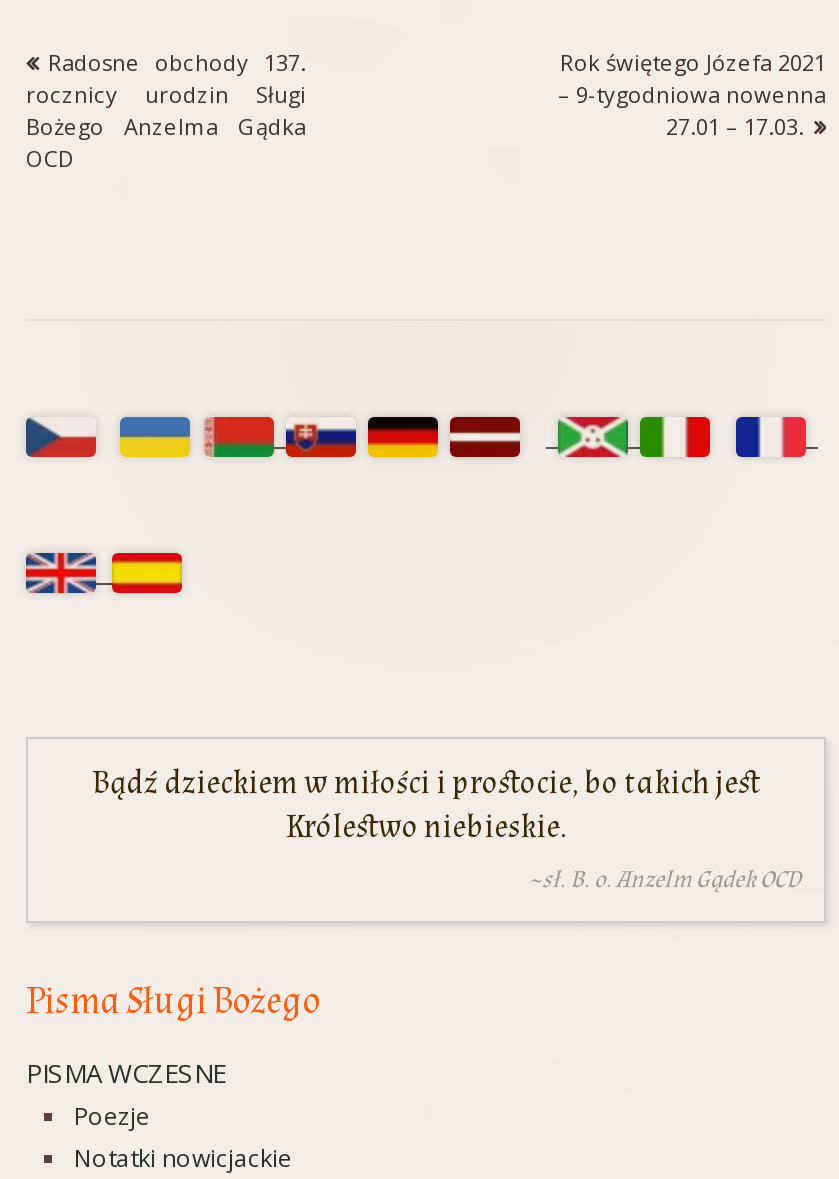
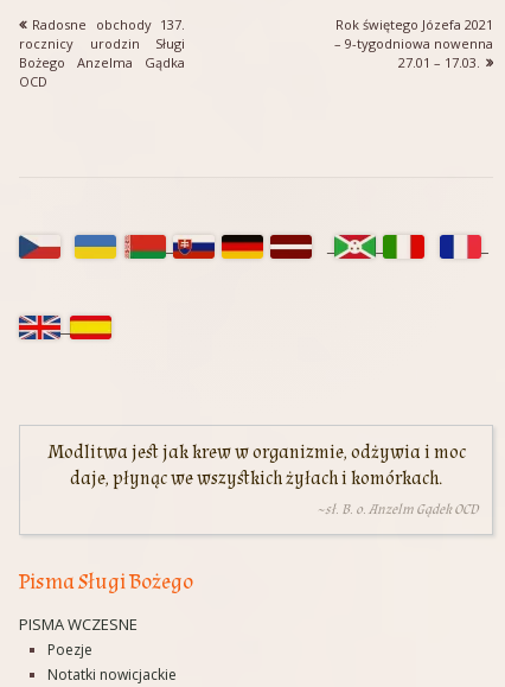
[92,763,760,849] Bądź dzieckiem w miłości i prostocie, bo takich jest | Królestwo niebieskie. -> [47,440,465,491] Modlitwa jest jak krew w organizmie, odżywia i moc | daje, płynąc we wszystkich żyłach i komórkach.

